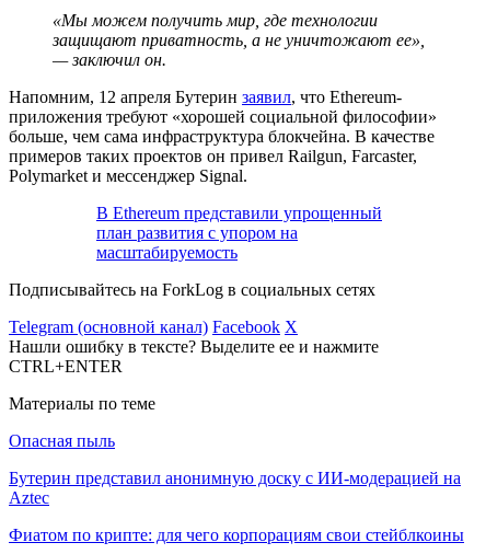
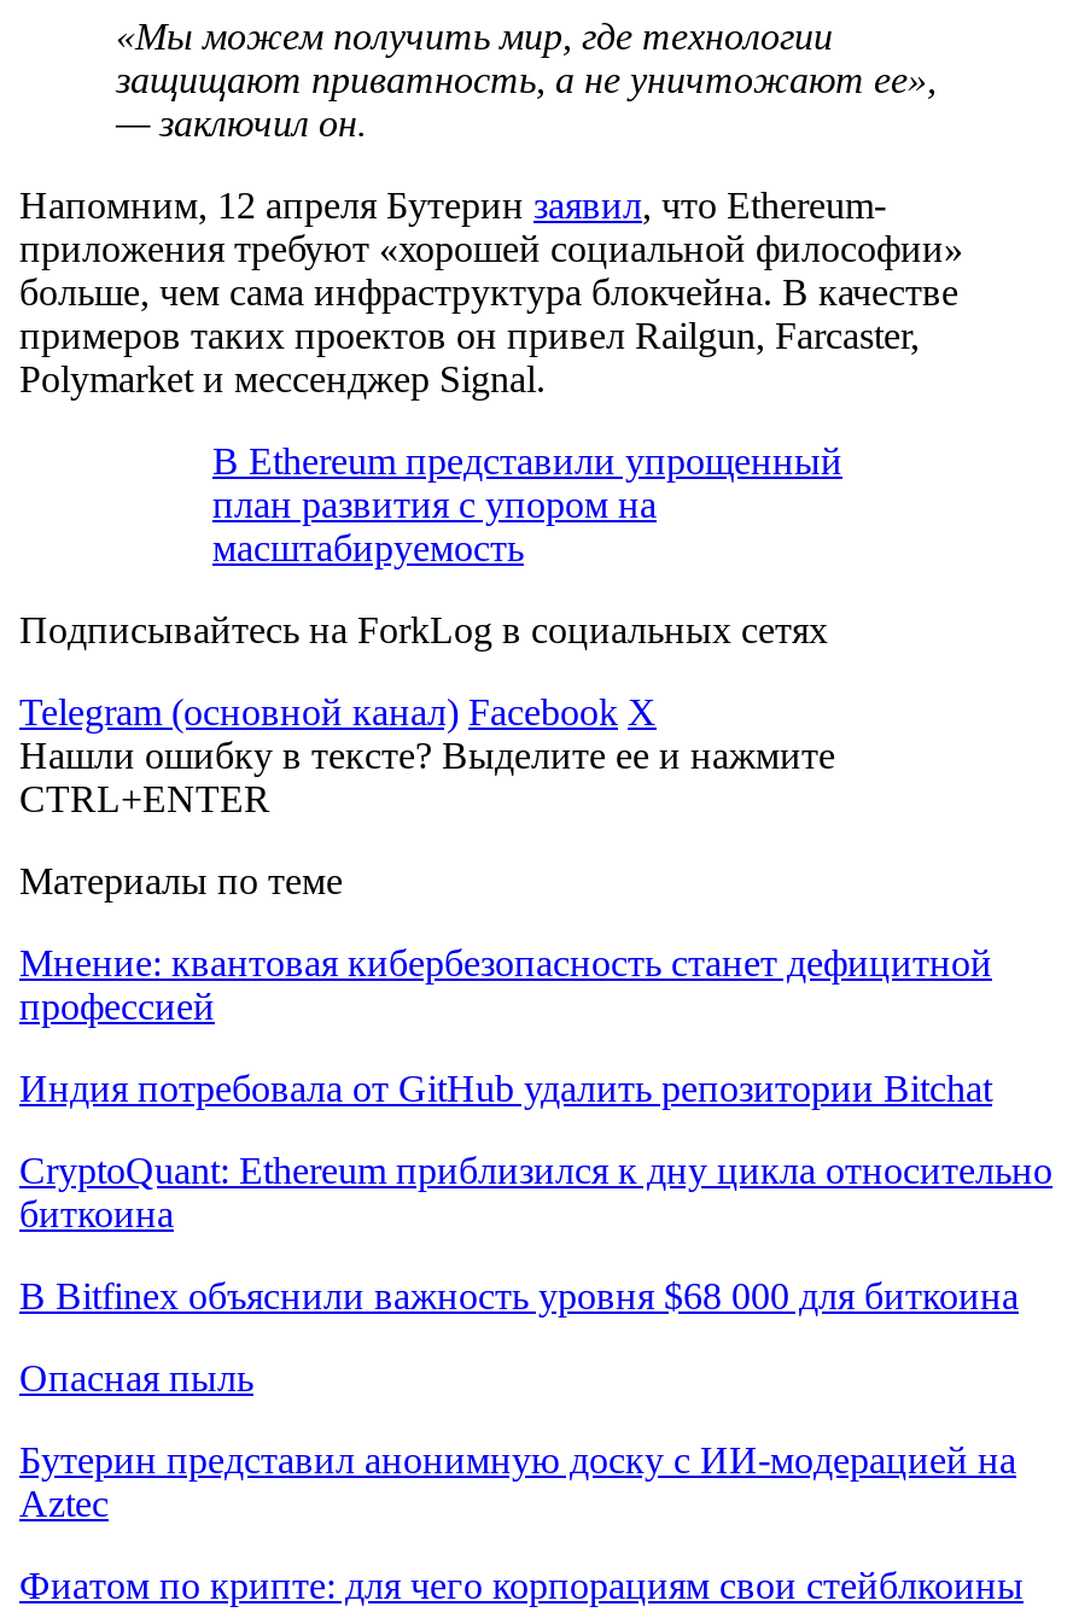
none -> [19,941,1052,1315] Мнение: квантовая кибербезопасность станет дефицитной | профессией | Индия потребовала от GitHub удалить репозитории Bitchat | CryptoQuant: Ethereum приблизился к дну цикла относительно | биткоина | В Bitfinex объяснили важность уровня $68 000 для биткоина

